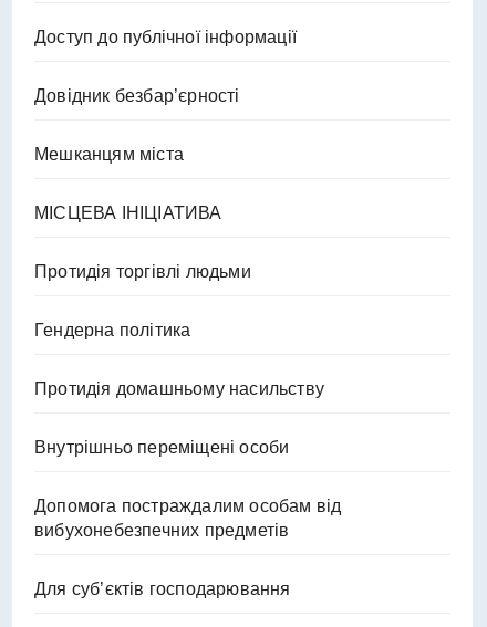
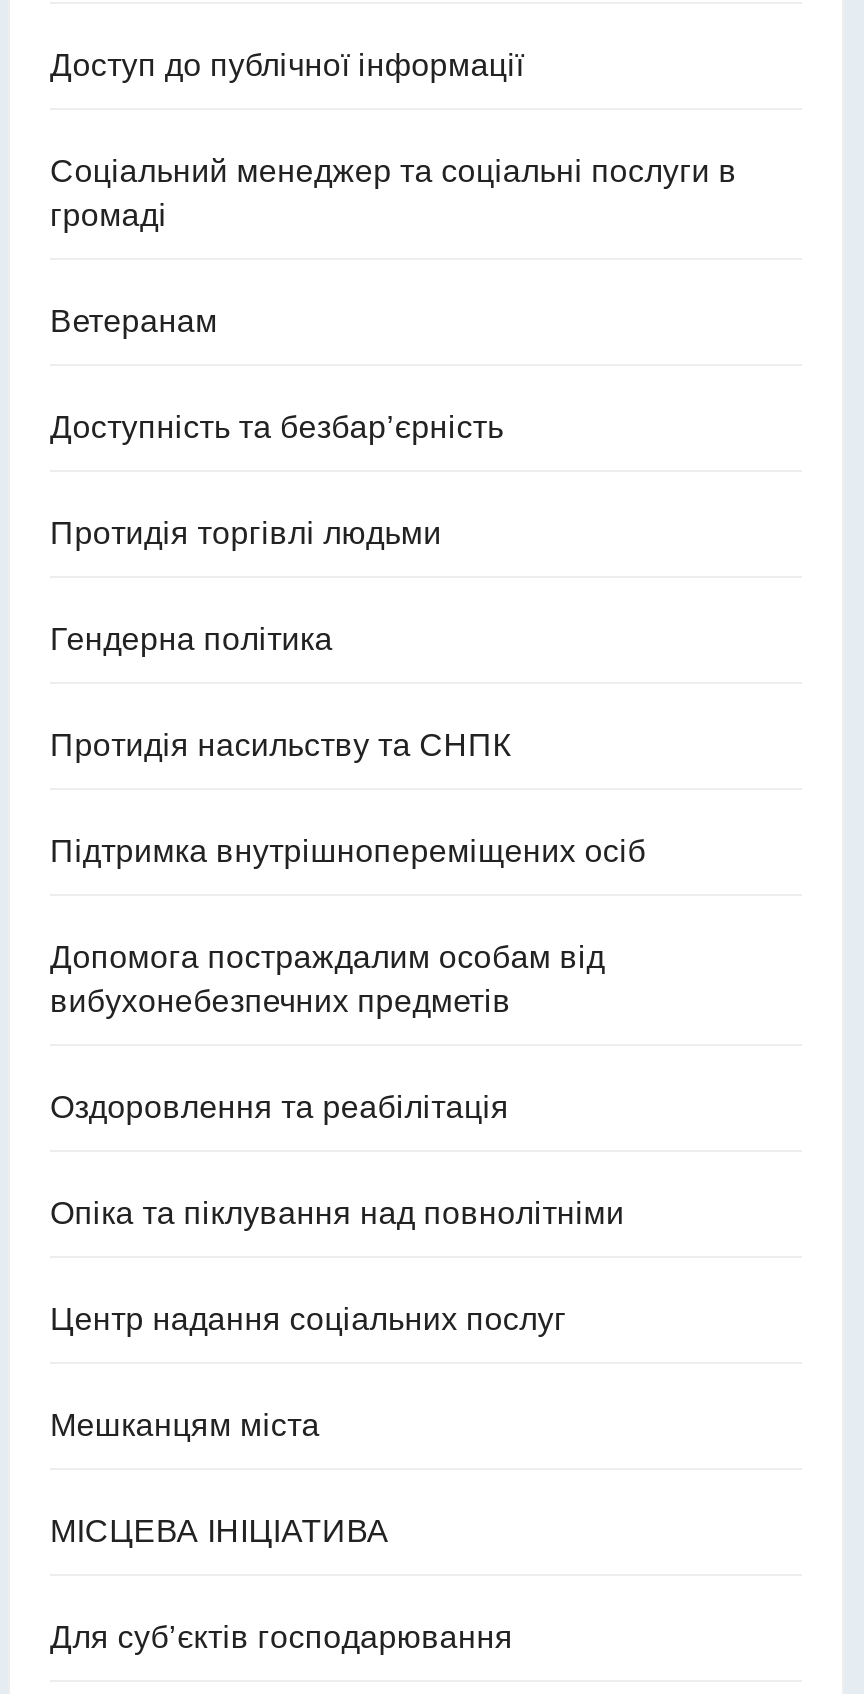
[34,86,240,105] Довідник безбар’єрності -> [50,154,737,1336] Соціальний менеджер та соціальні послуги в | громаді | Ветеранам | Доступність та безбар’єрність | Протидія насильству та СНПК | Підтримка внутрішнопереміщених осіб | Оздоровлення та реабілітація | Опіка та піклування над повнолітніми | Центр надання соціальних послуг
moved [34,145,222,222] -> [50,1408,389,1548]: Мешканцям міста | МІСЦЕВА ІНІЦІАТИВА
moved [34,262,251,339] -> [50,516,442,656]: Протидія торгівлі людьми | Гендерна політика
[34,379,324,457] Протидія домашньому насильству | Внутрішньо переміщені особи -> none
moved [34,497,341,540] -> [50,940,605,1018]: Допомога постраждалим особам від | вибухонебезпечних предметів

